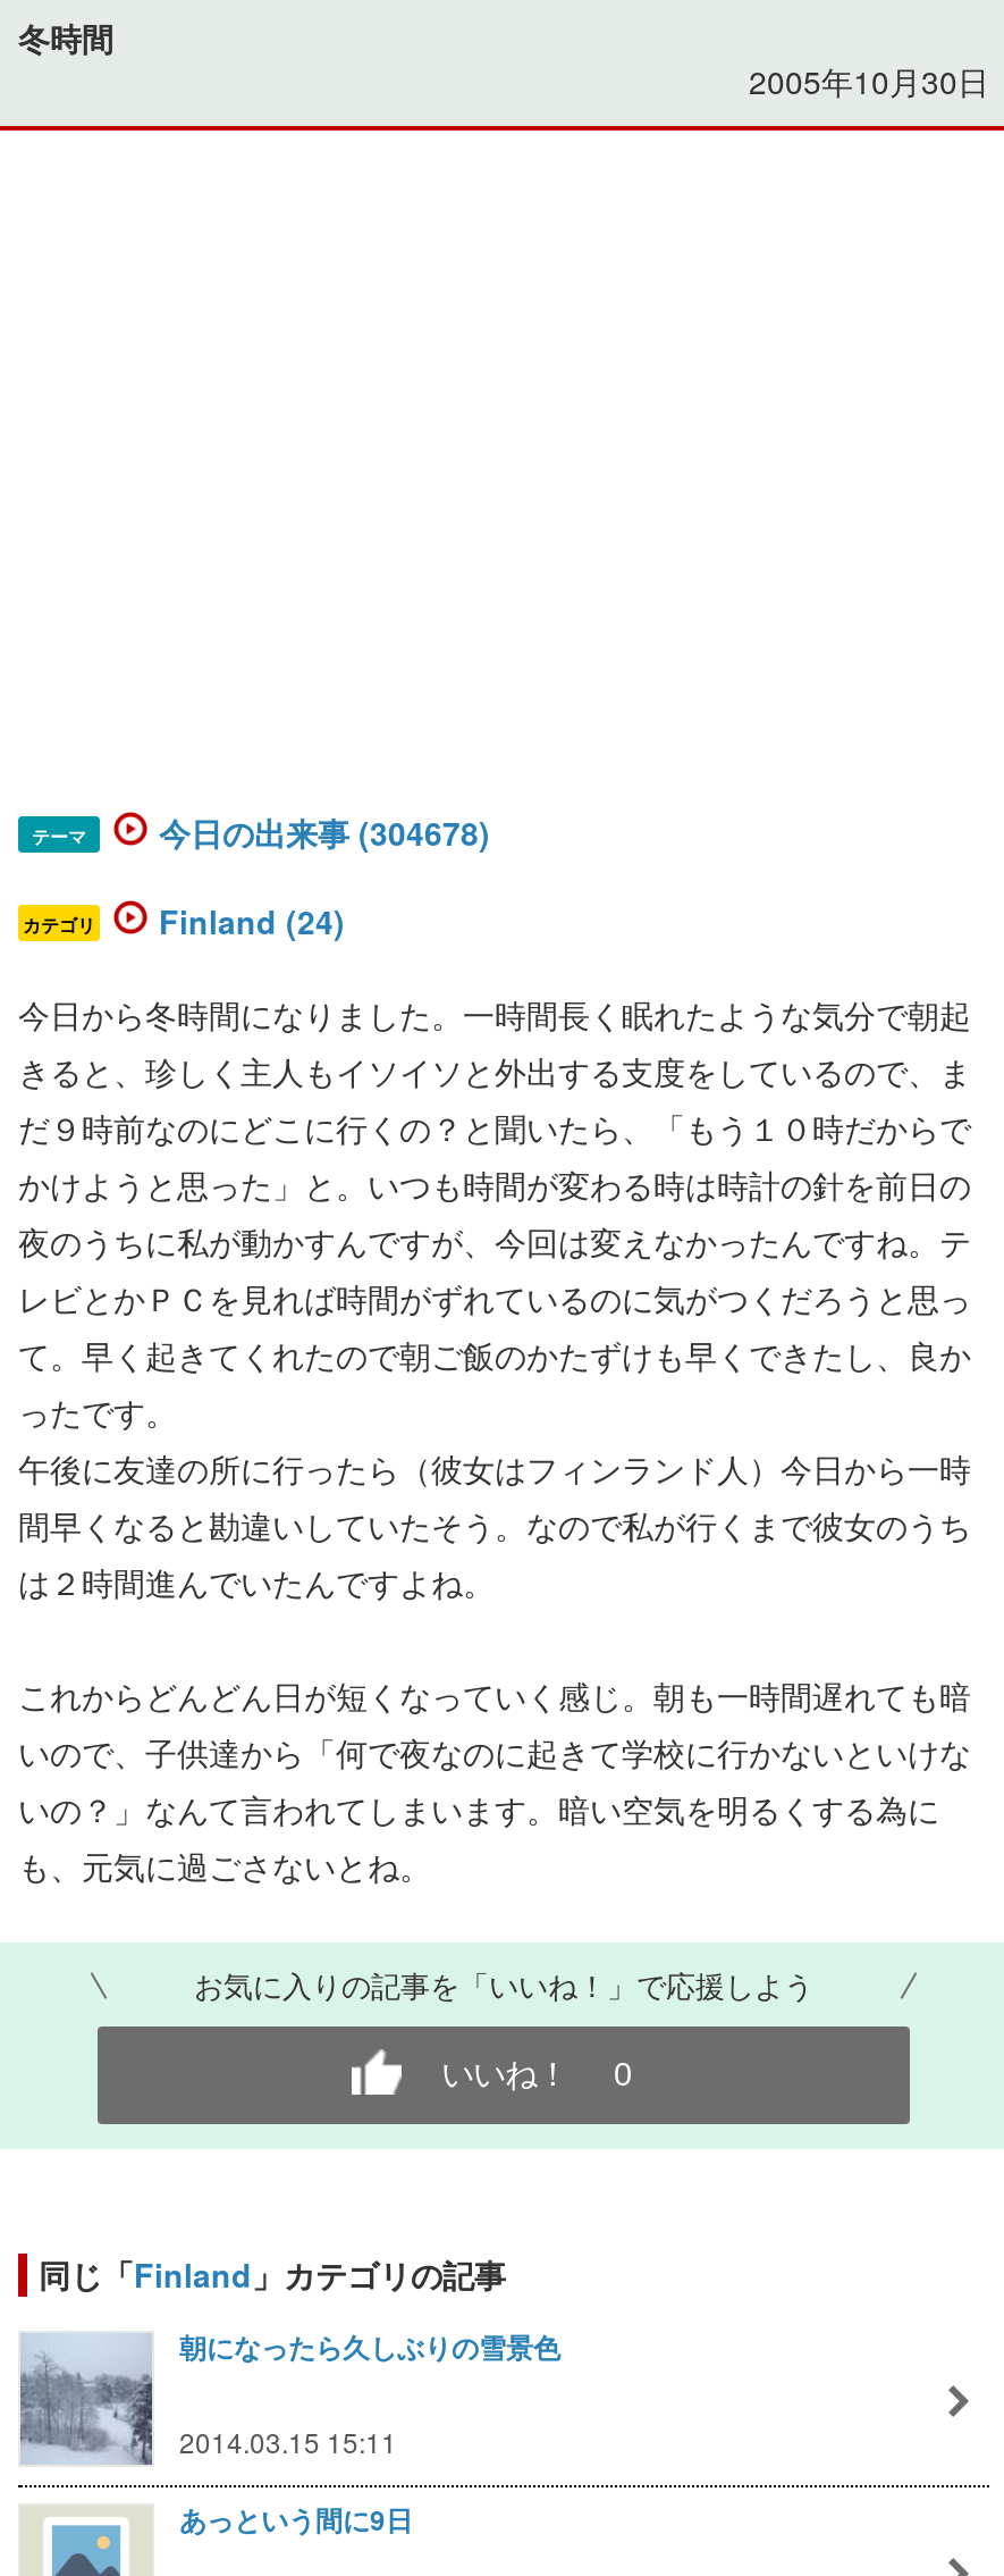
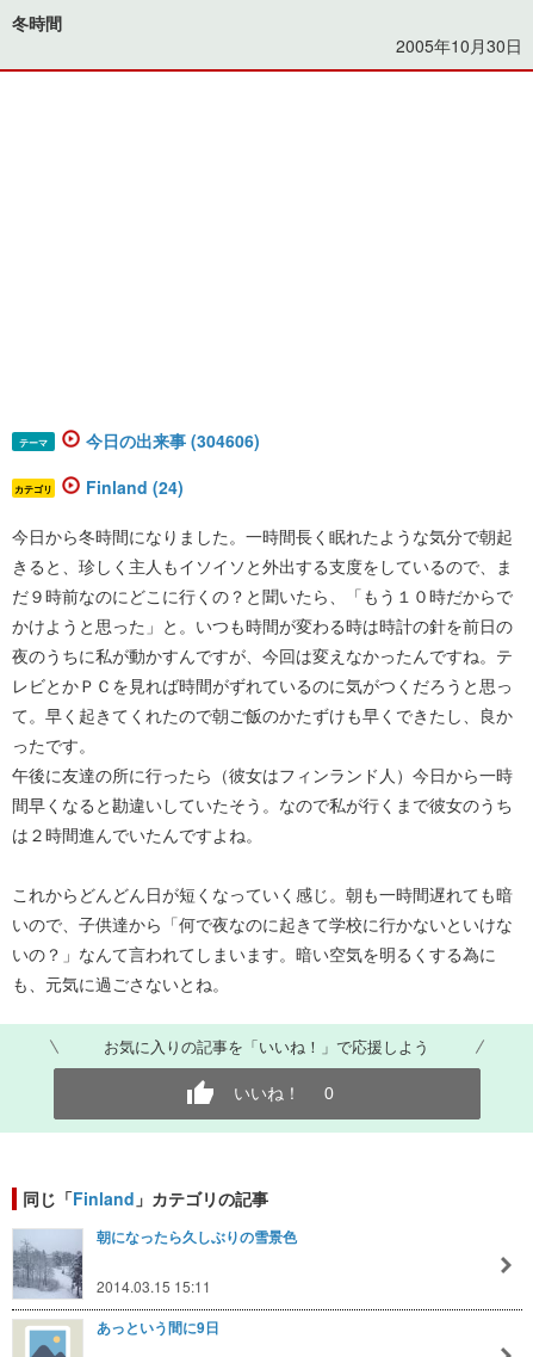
[159,809,490,854] 今日の出来事 (304678) -> [86,428,260,452] 今日の出来事 (304606)

